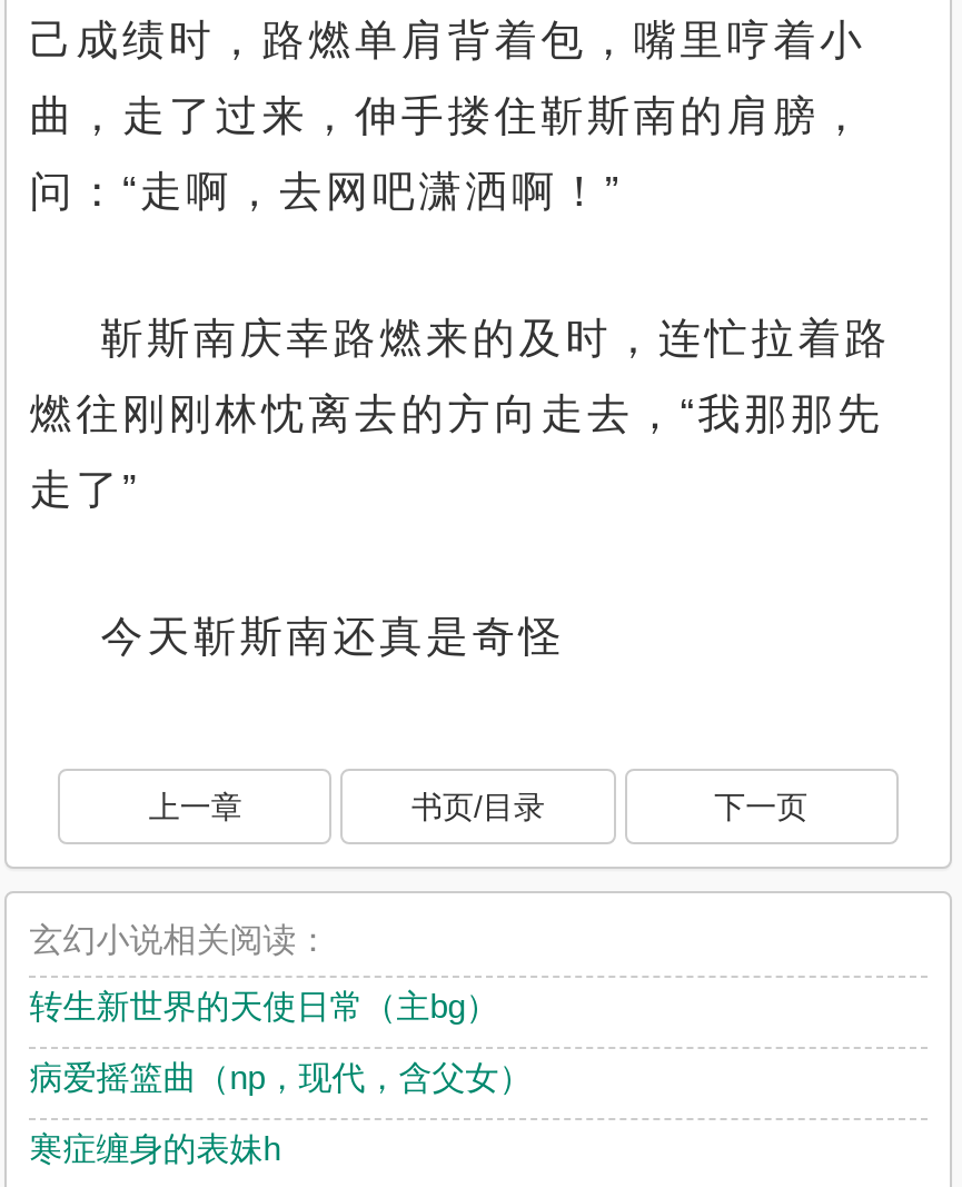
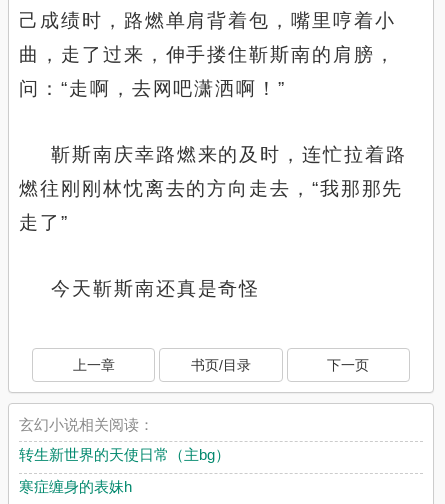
[29,1058,532,1096] 病爱摇篮曲（np，现代，含父女） -> none

